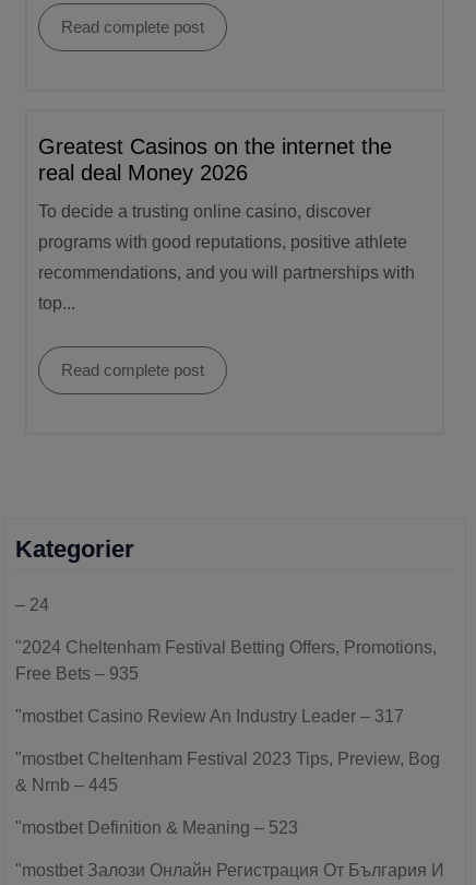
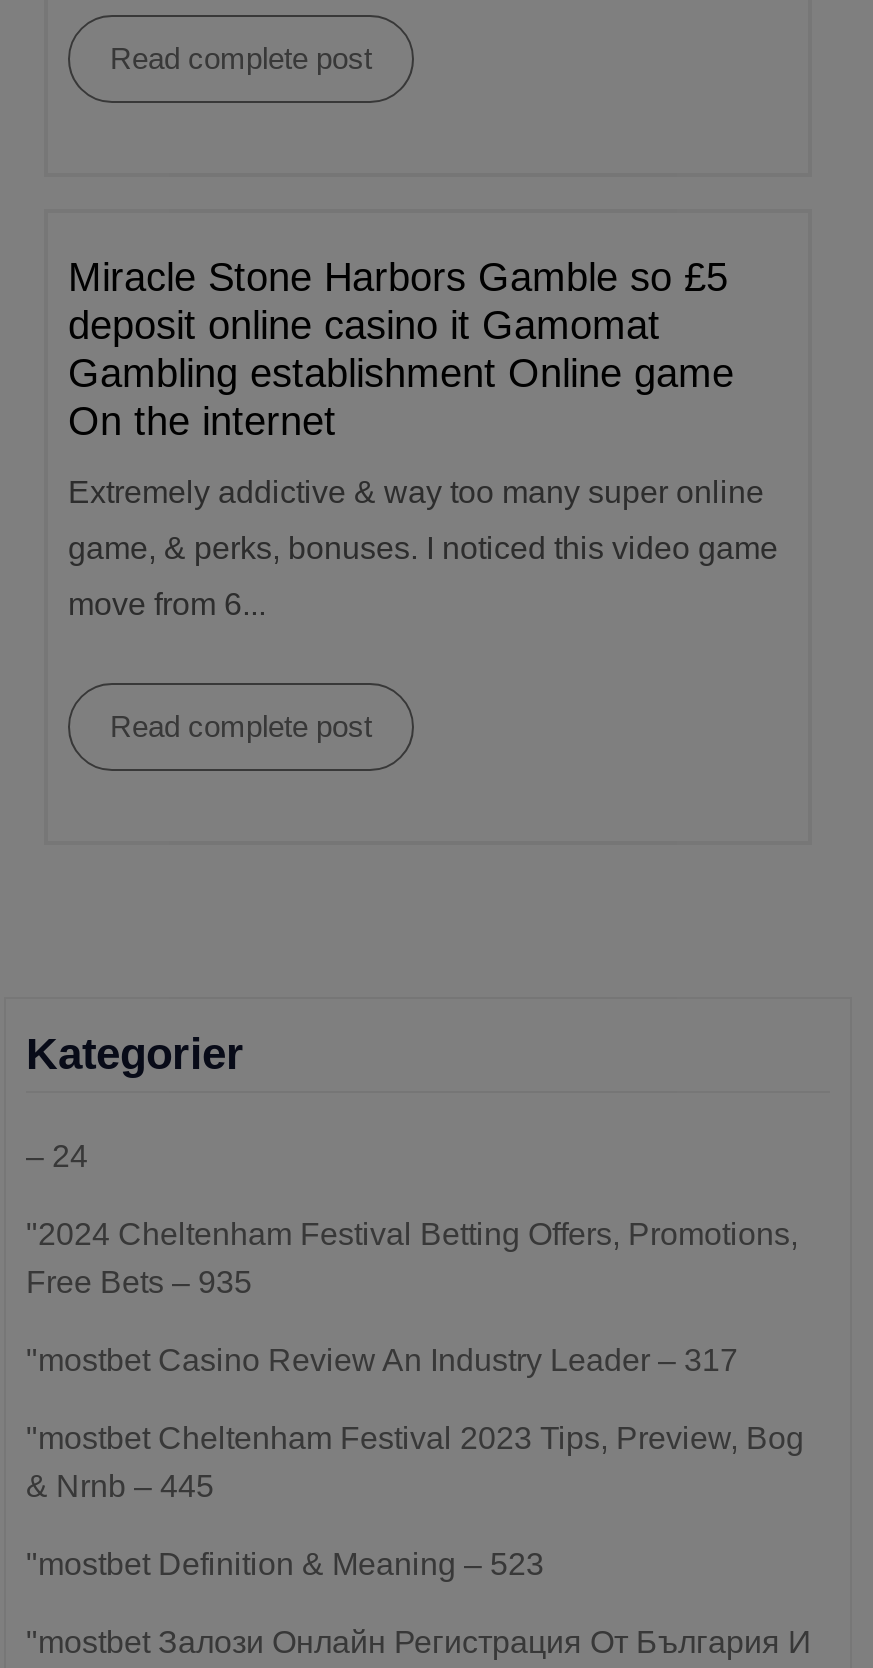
[38,134,415,312] Greatest Casinos on the internet the | real deal Money 2026 | To decide a trusting online casino, discover | programs with good reputations, positive athlete | recommendations, and you will partnerships with | top... -> [68,255,778,621] Miracle Stone Harbors Gamble so £5 | deposit online casino it Gamomat | Gambling establishment Online game | On the internet | Extremely addictive & way too many super online | game, & perks, bonuses. I noticed this video game | move from 6...

